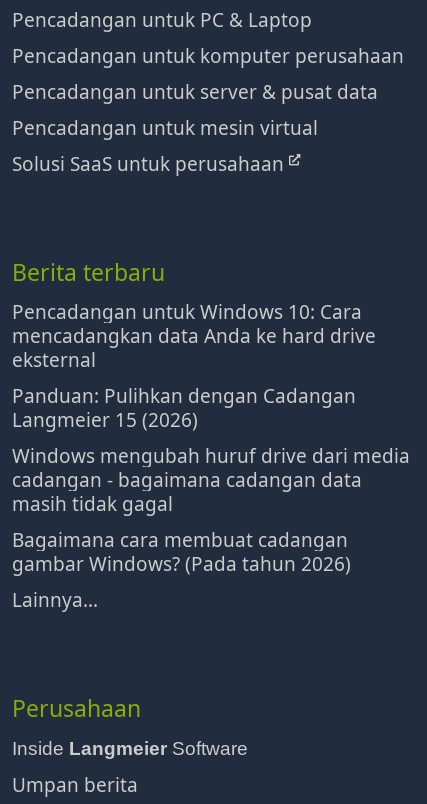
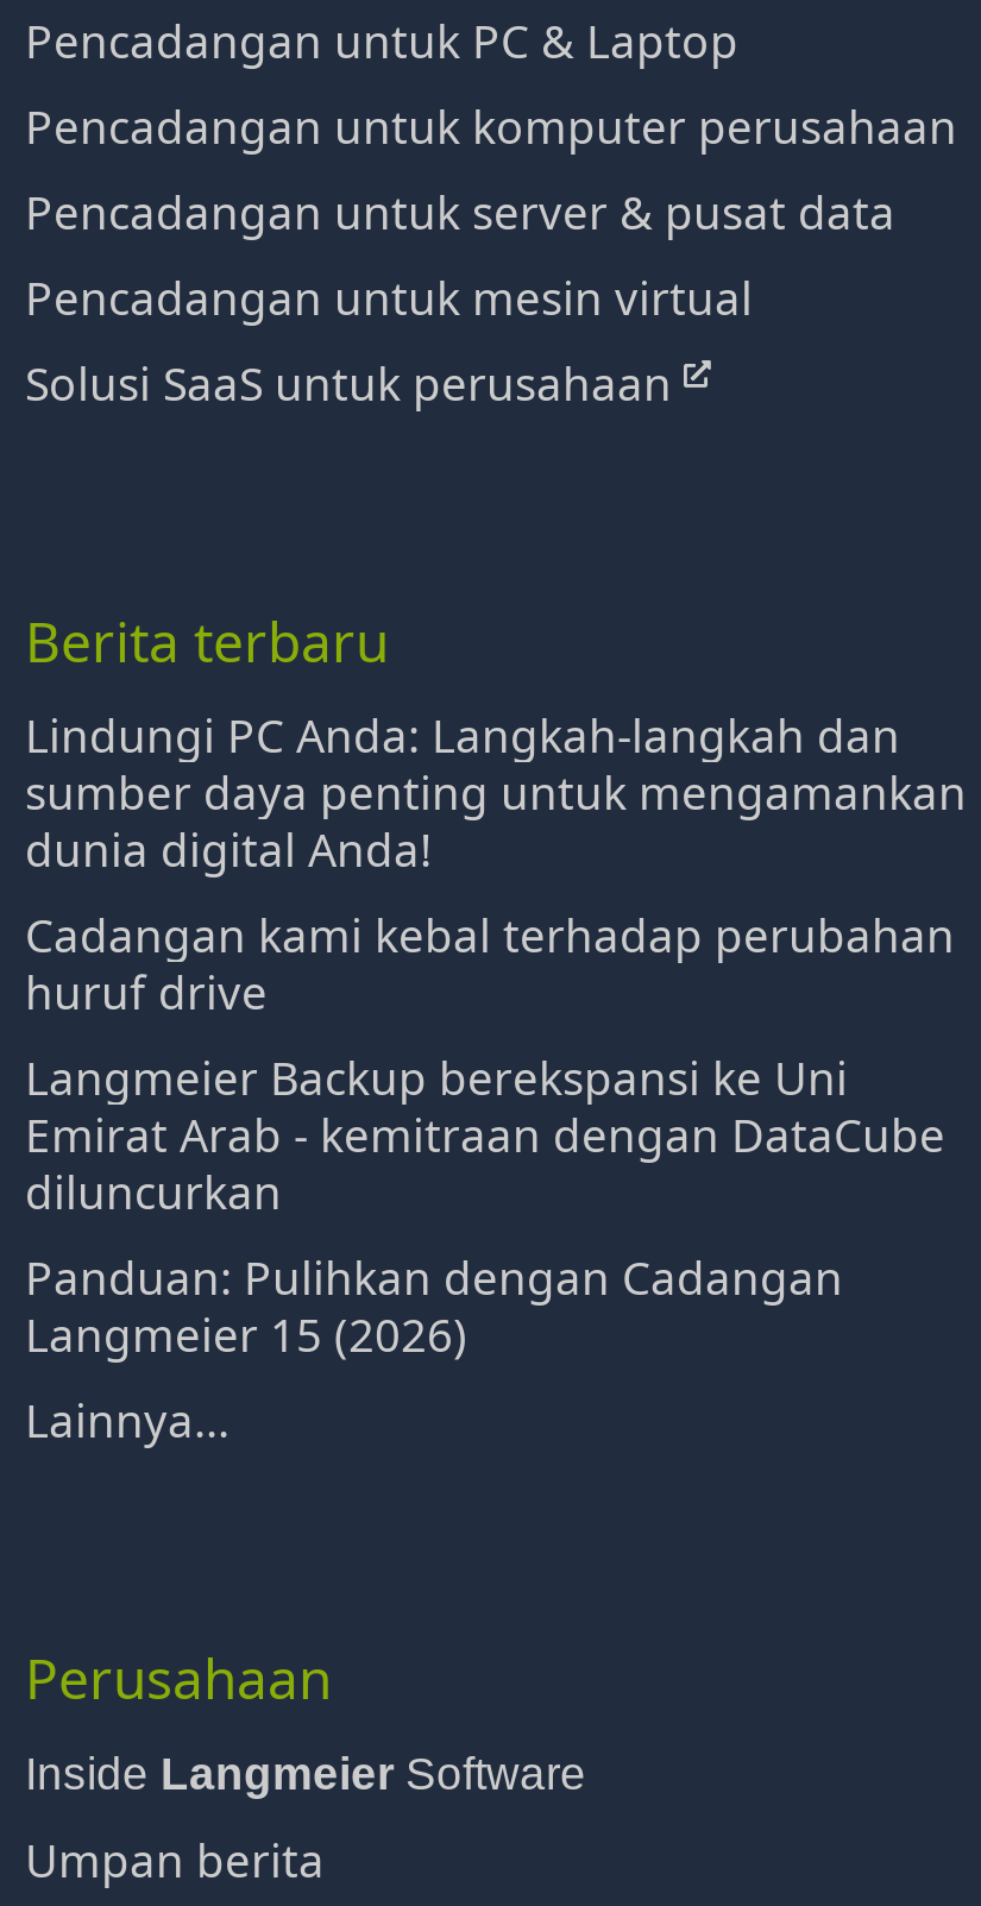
[12,299,376,373] Pencadangan untuk Windows 10: Cara | mencadangkan data Anda ke hard drive | eksternal -> [25,706,967,1224] Lindungi PC Anda: Langkah-langkah dan | sumber daya penting untuk mengamankan | dunia digital Anda! | Cadangan kami kebal terhadap perubahan | huruf drive | Langmeier Backup berekspansi ke Uni | Emirat Arab - kemitraan dengan DataCube | diluncurkan
moved [12,383,356,433] -> [25,1248,843,1367]: Panduan: Pulihkan dengan Cadangan | Langmeier 15 (2026)
[12,443,410,577] Windows mengubah huruf drive dari media | cadangan - bagaimana cadangan data | masih tidak gagal | Bagaimana cara membuat cadangan | gambar Windows? (Pada tahun 2026) -> none

